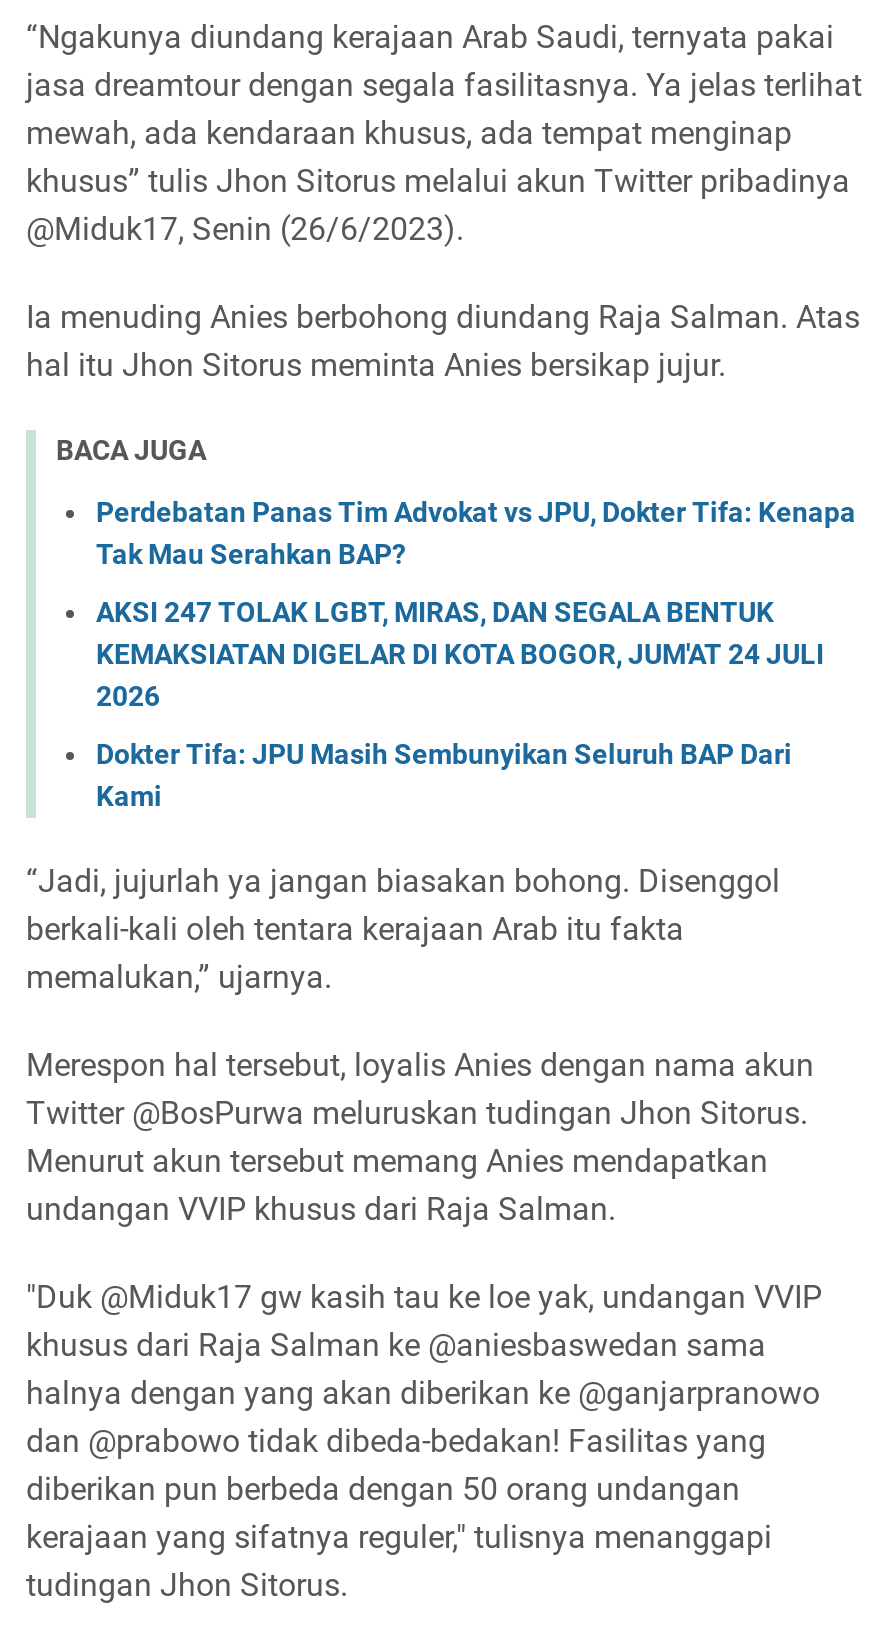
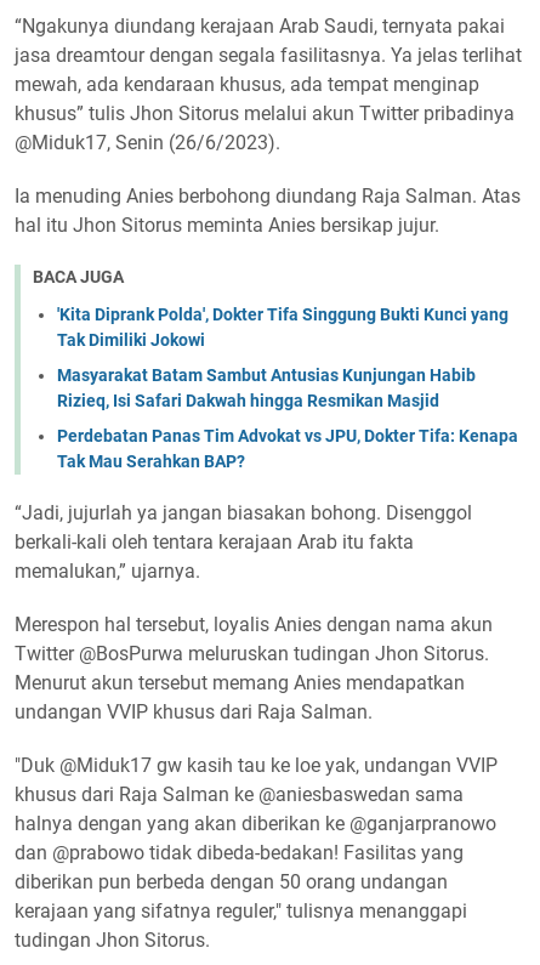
none -> [57,304,508,410] 'Kita Diprank Polda', Dokter Tifa Singgung Bukti Kunci yang | Tak Dimiliki Jokowi | Masyarakat Batam Sambut Antusias Kunjungan Habib | Rizieq, Isi Safari Dakwah hingga Resmikan Masjid
moved [96,495,856,569] -> [57,426,518,470]: Perdebatan Panas Tim Advokat vs JPU, Dokter Tifa: Kenapa | Tak Mau Serahkan BAP?
[96,595,824,811] AKSI 247 TOLAK LGBT, MIRAS, DAN SEGALA BENTUK | KEMAKSIATAN DIGELAR DI KOTA BOGOR, JUM'AT 24 JULI | 2026 | Dokter Tifa: JPU Masih Sembunyikan Seluruh BAP Dari | Kami -> none

